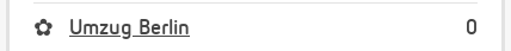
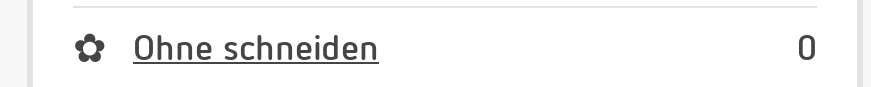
[69,17,190,39] Umzug Berlin -> [133,31,379,67] Ohne schneiden

